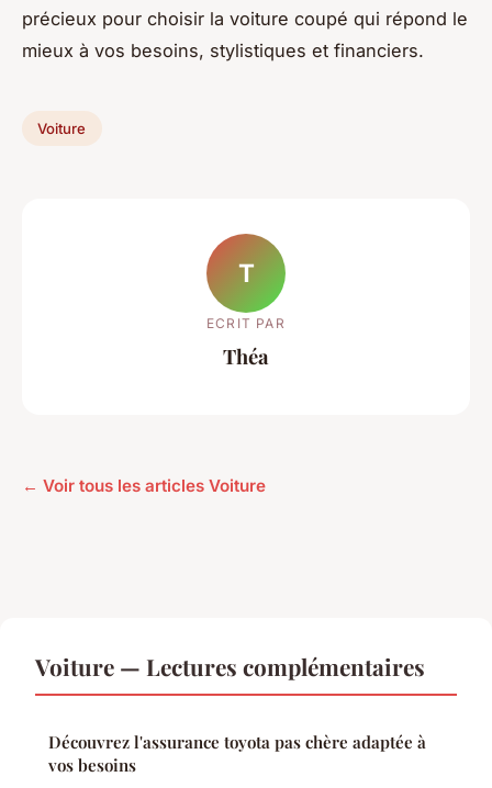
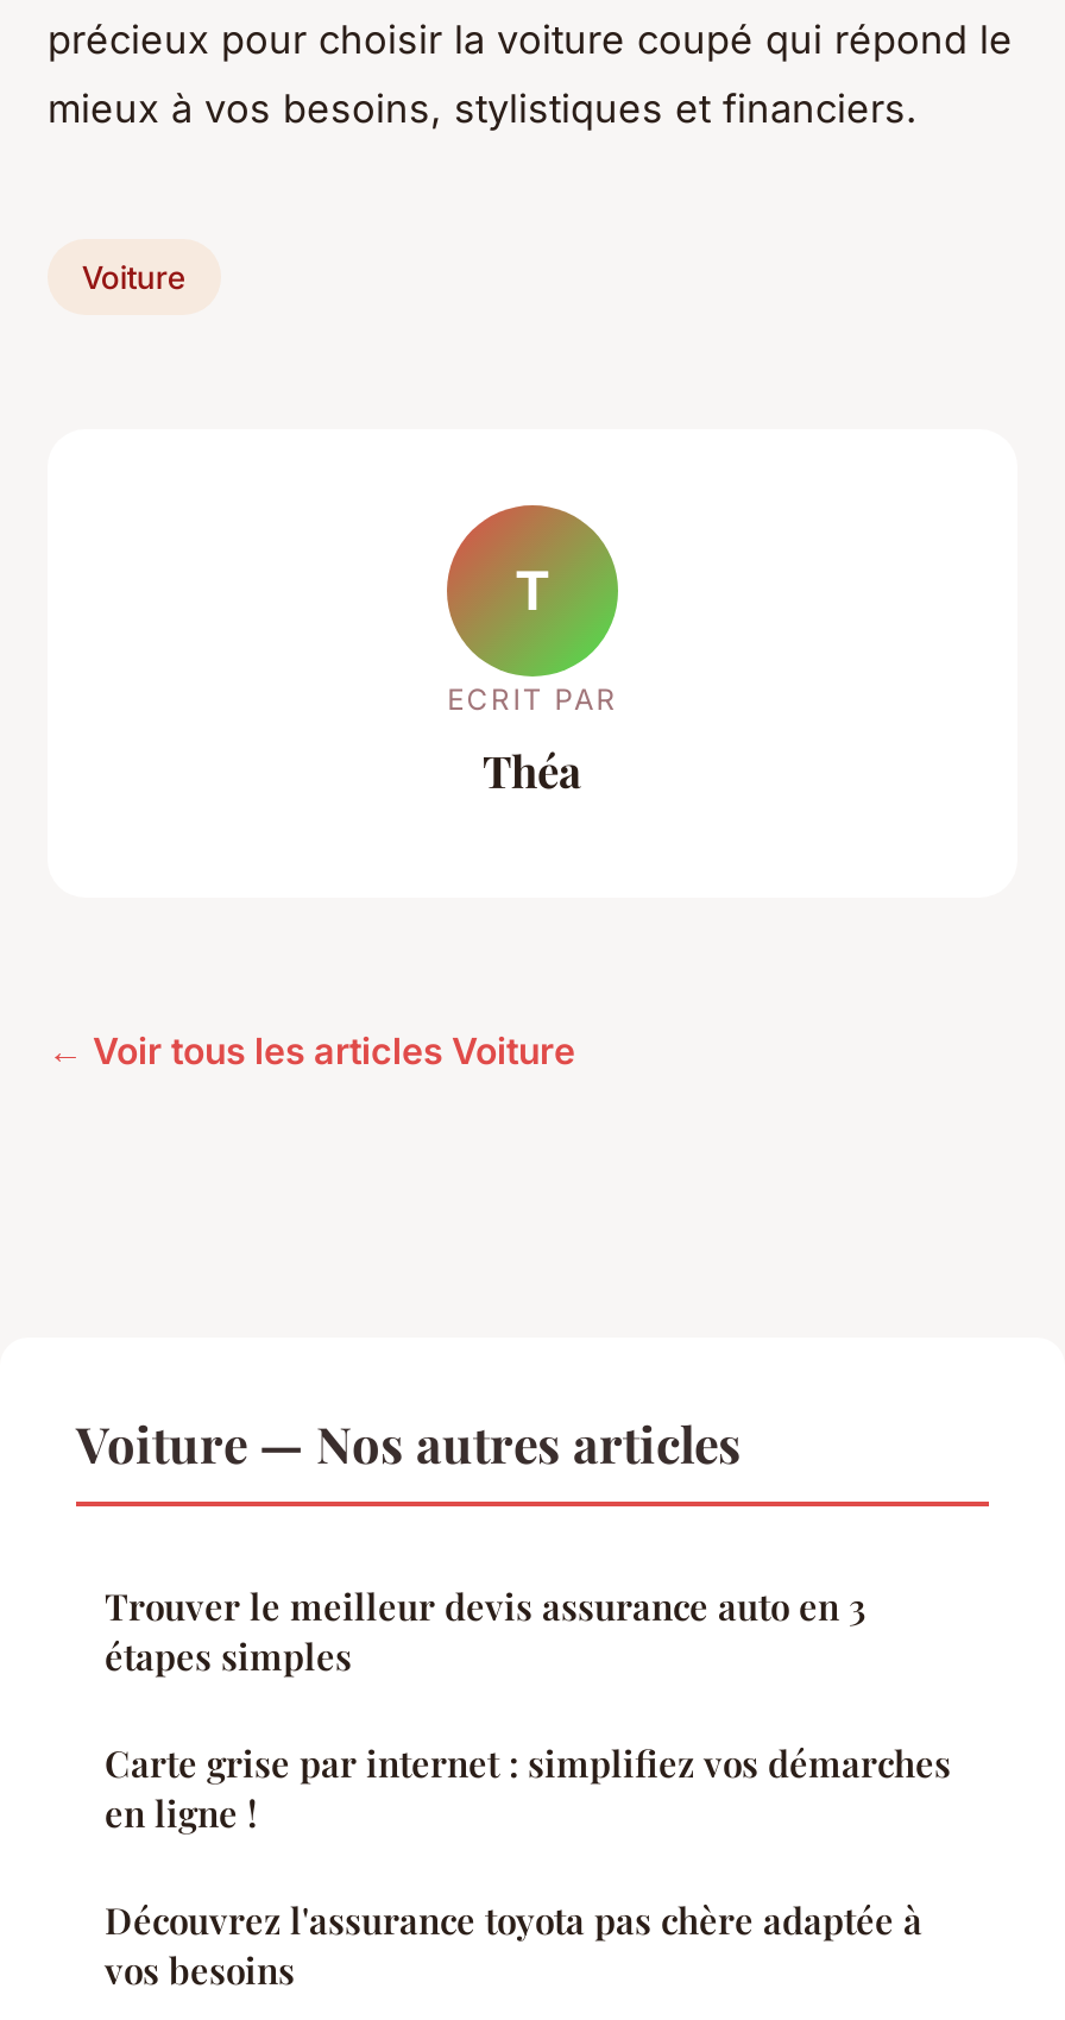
[35,651,425,681] Voiture — Lectures complémentaires -> [76,1409,951,1837] Voiture — Nos autres articles | Trouver le meilleur devis assurance auto en 3 | étapes simples | Carte grise par internet : simplifiez vos démarches | en ligne !

